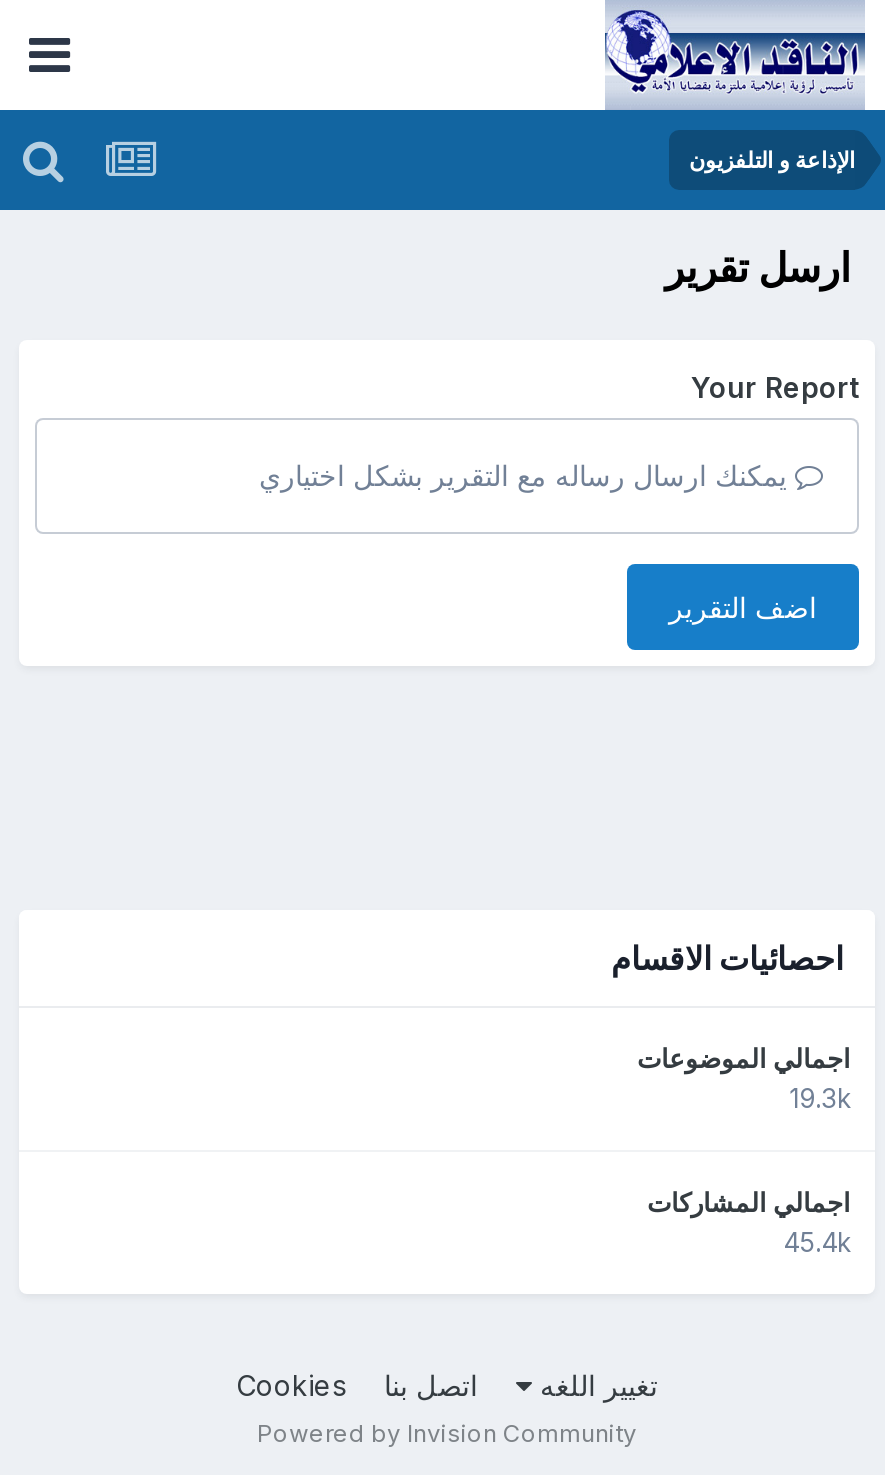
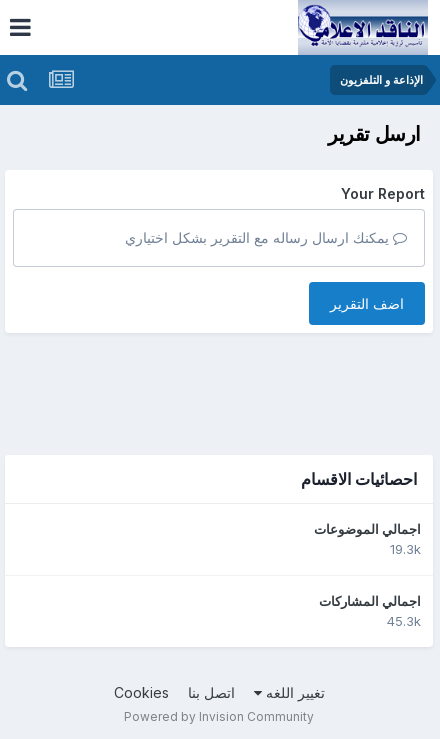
[793,1226,861,1258] 45.4k -> [392,613,426,629] 45.3k

